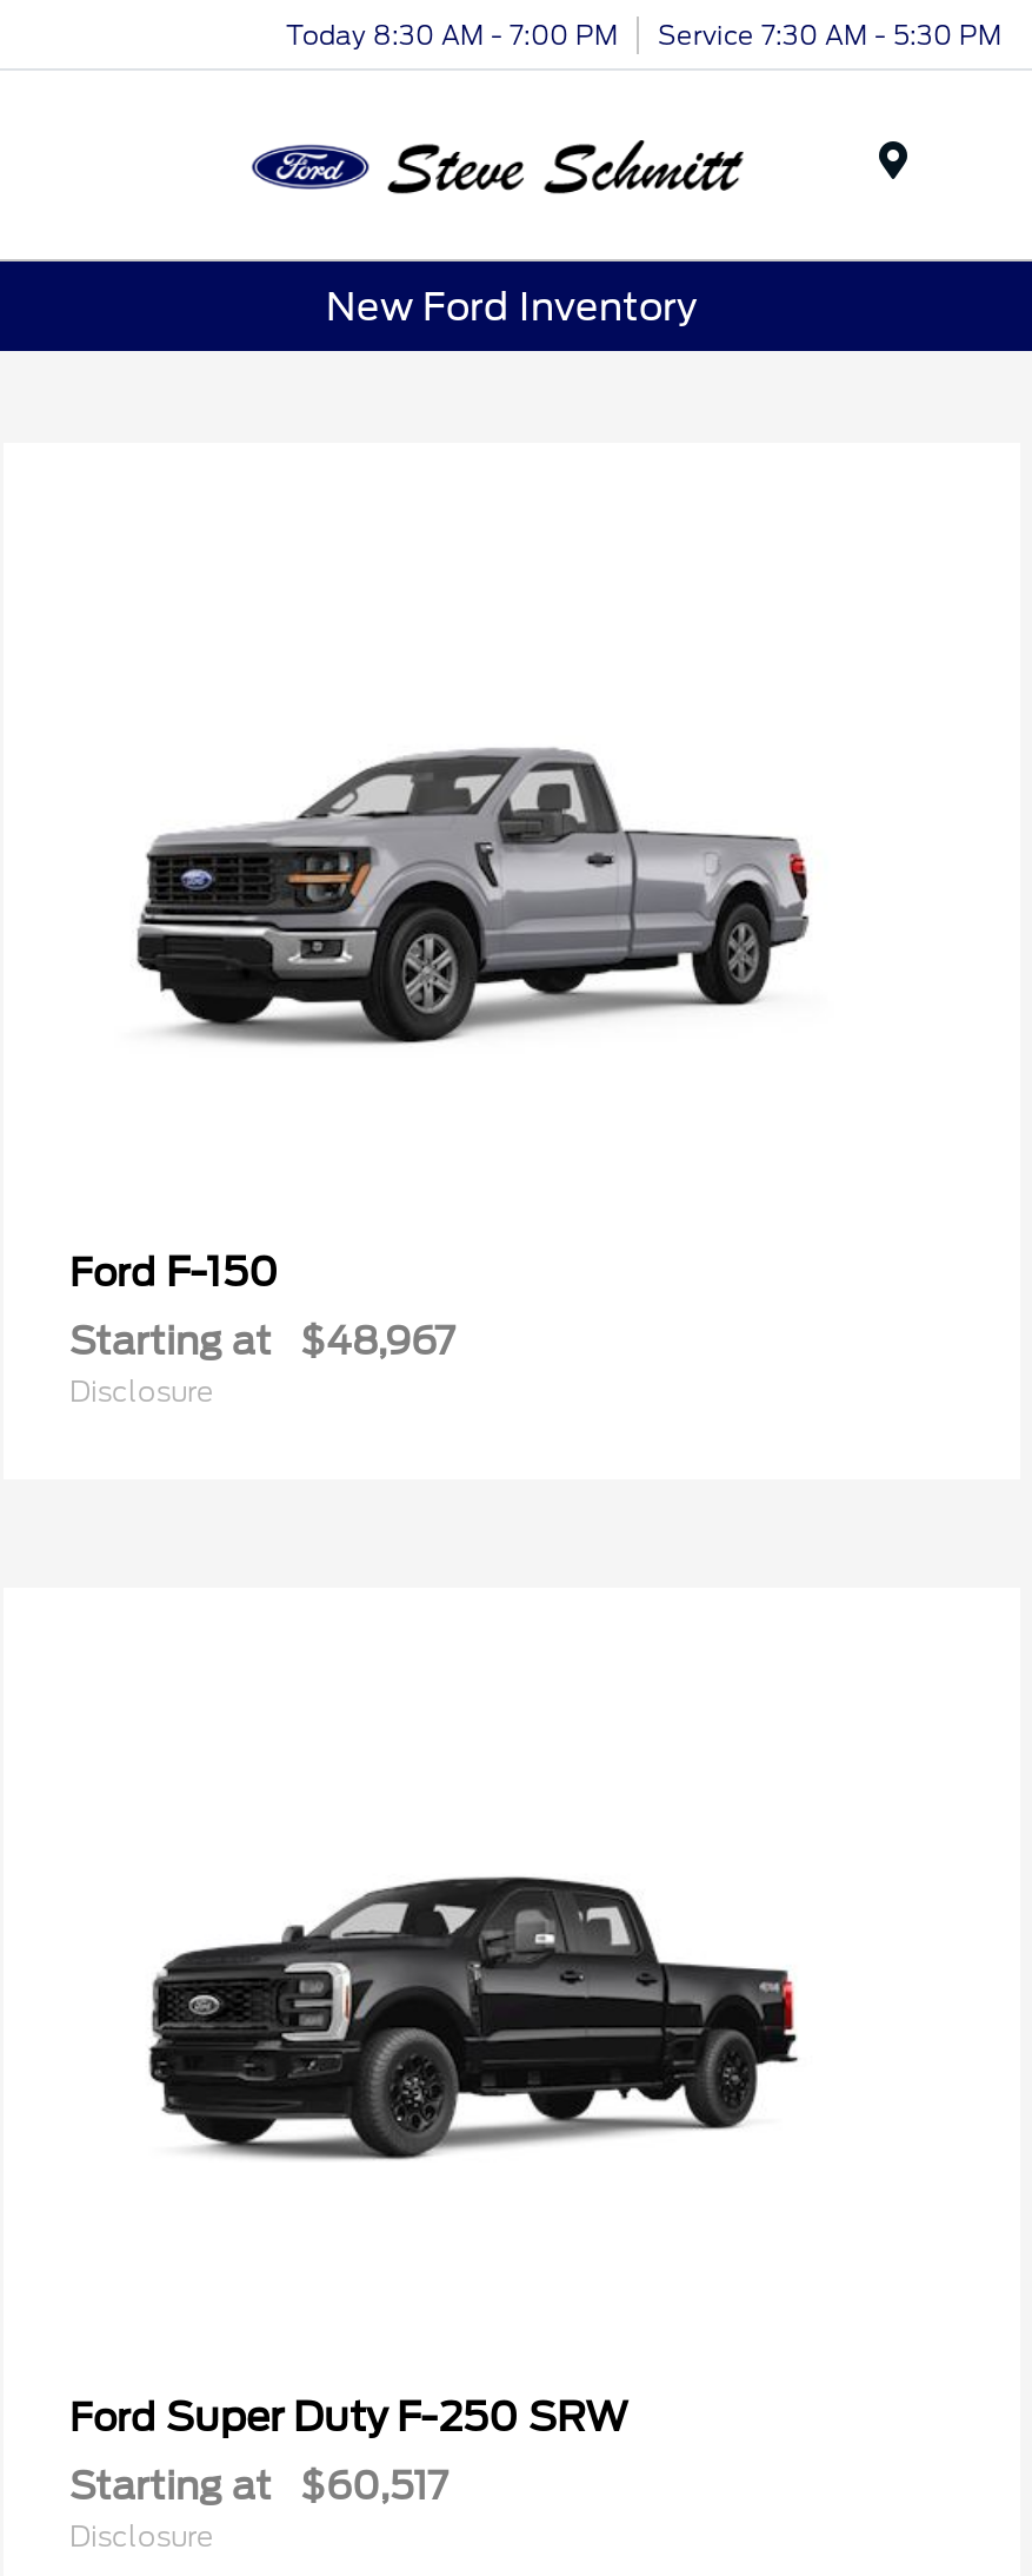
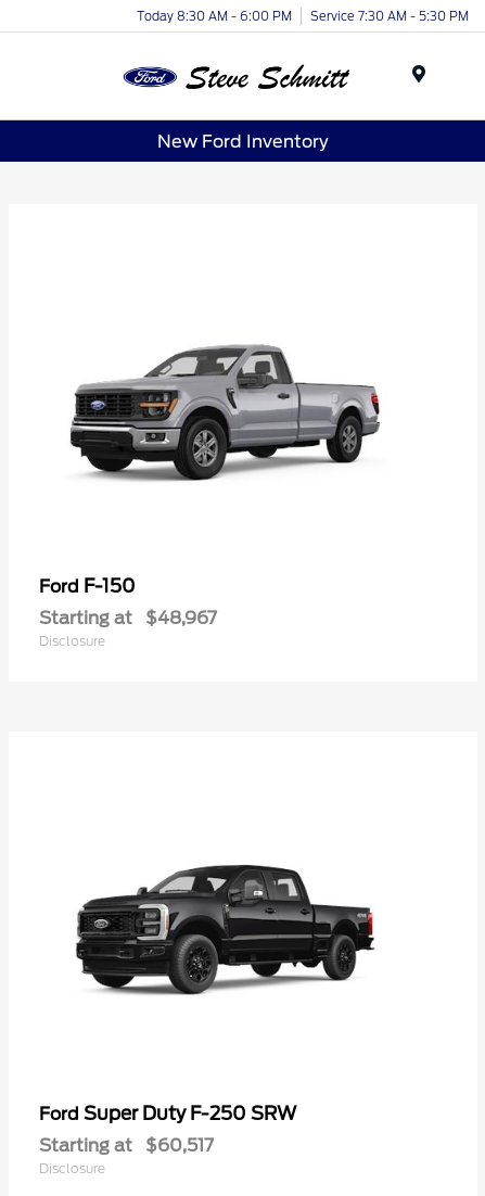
[286,18,1001,51] Today 8:30 AM - 7:00 PM Service 7:30 AM - 5:30 PM -> [137,8,469,23] Today 8:30 AM - 6:00 PM Service 7:30 AM - 5:30 PM

